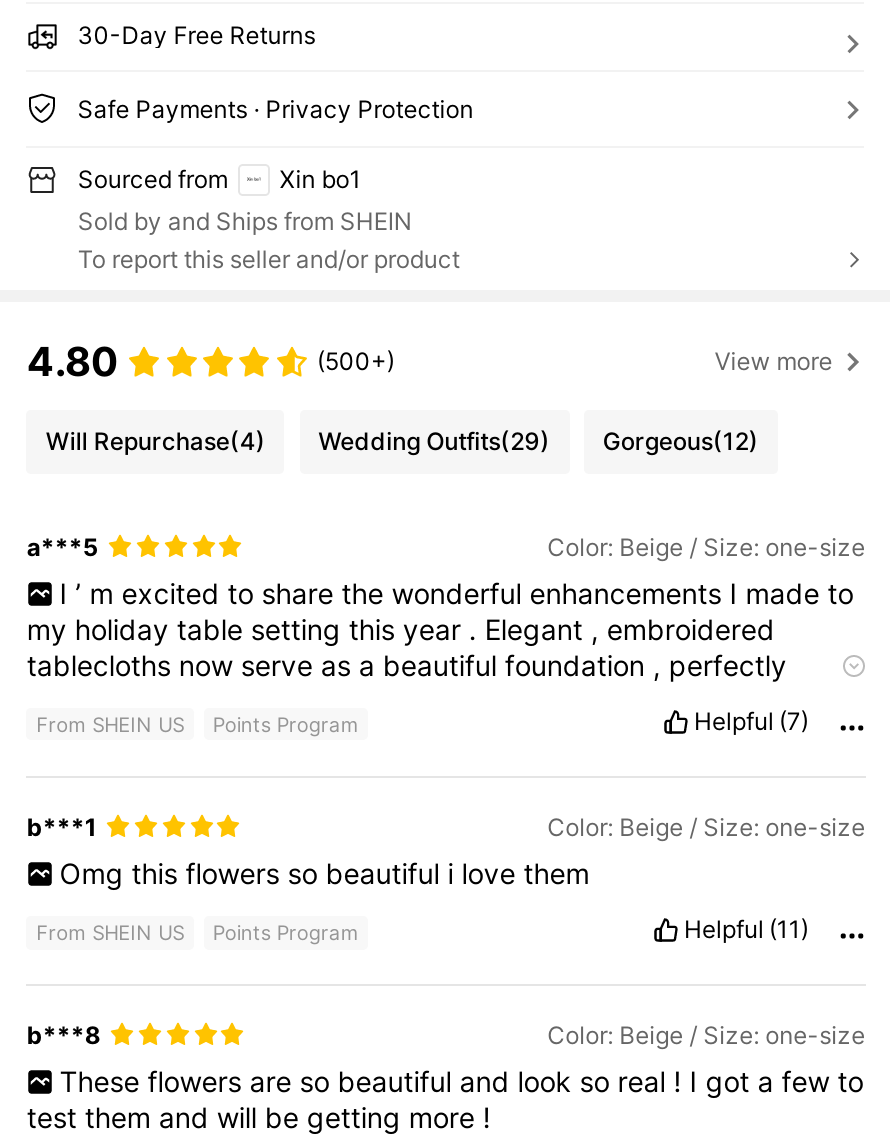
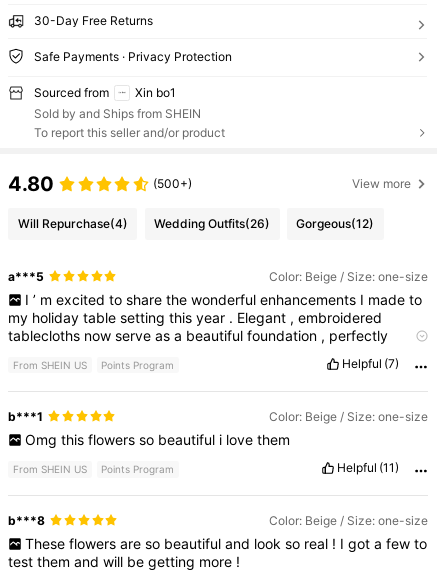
[318,426,550,456] Wedding Outfits(29) -> [154,216,270,231] Wedding Outfits(26)

